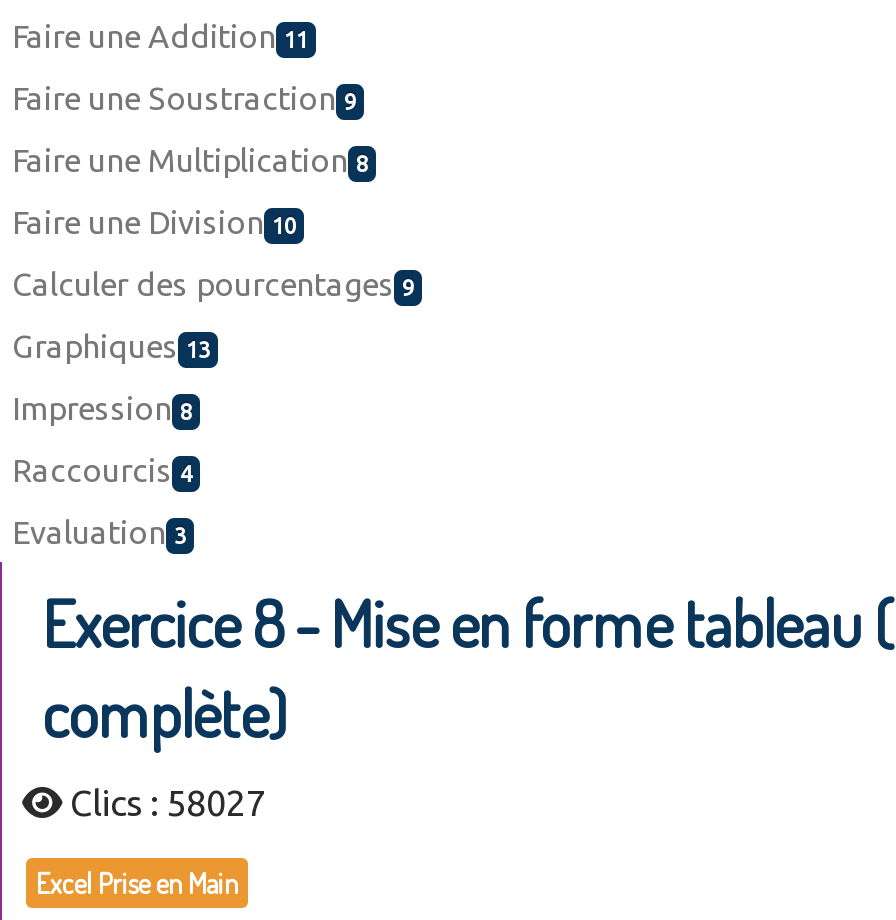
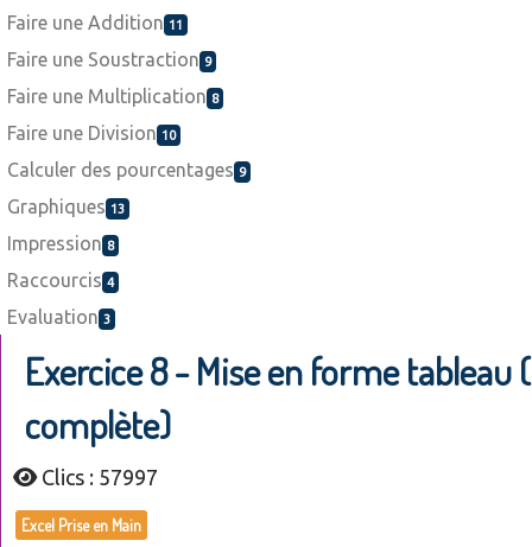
[70,782,266,822] Clics : 58027 -> [42,465,158,489] Clics : 57997

